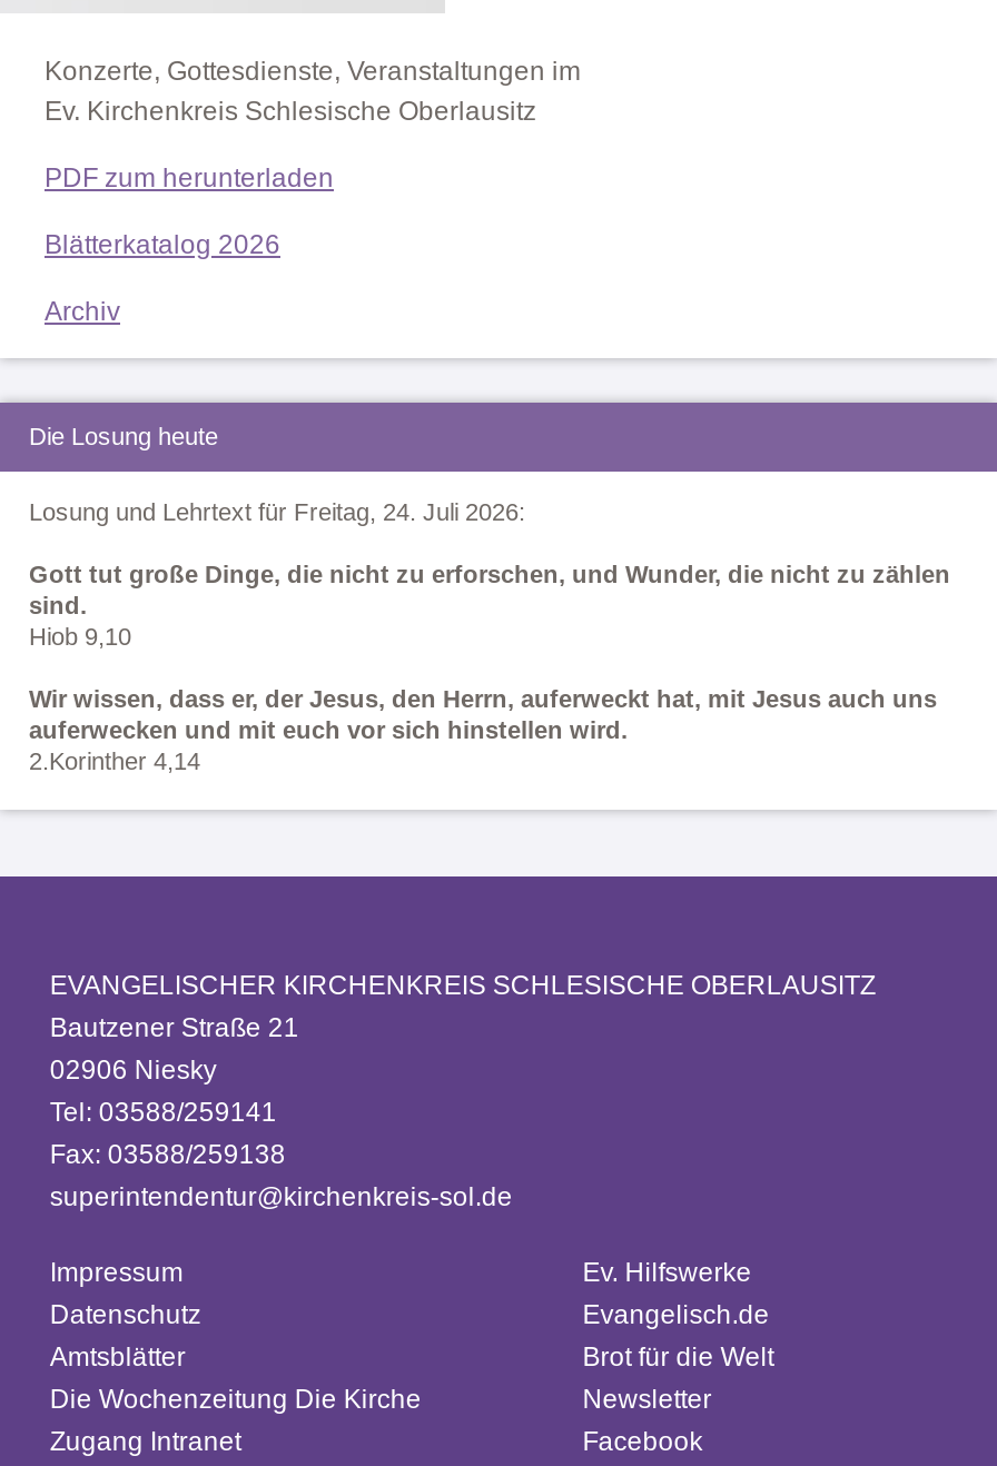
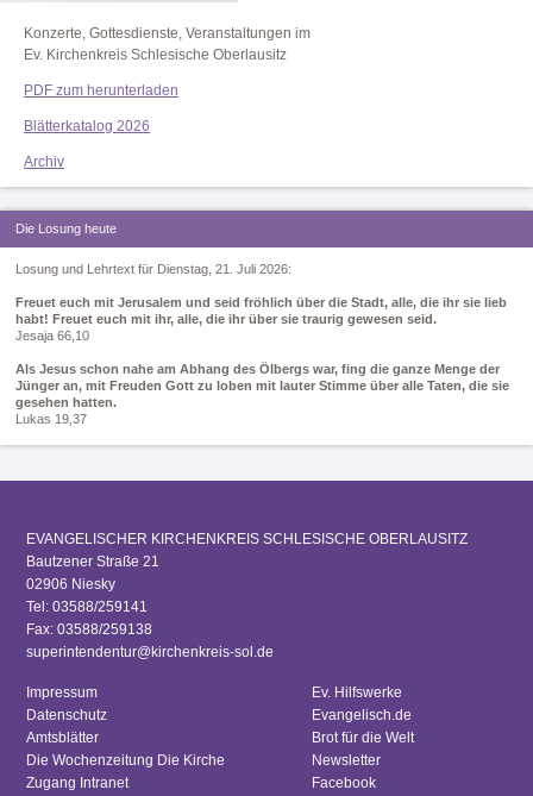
[29,499,525,526] Losung und Lehrtext für Freitag, 24. Juli 2026: -> [15,262,291,277] Losung und Lehrtext für Dienstag, 21. Juli 2026:
[29,561,950,650] Gott tut große Dinge, die nicht zu erforschen, und Wunder, die nicht zu zählen | sind. | Hiob 9,10 -> [15,296,507,343] Freuet euch mit Jerusalem und seid fröhlich über die Stadt, alle, die ihr sie lieb | habt! Freuet euch mit ihr, alle, die ihr über sie traurig gewesen seid. | Jesaja 66,10
[29,686,937,775] Wir wissen, dass er, der Jesus, den Herrn, auferweckt hat, mit Jesus auch uns | auferwecken und mit euch vor sich hinstellen wird. | 2.Korinther 4,14 -> [15,362,509,426] Als Jesus schon nahe am Abhang des Ölbergs war, fing die ganze Menge der | Jünger an, mit Freuden Gott zu loben mit lauter Stimme über alle Taten, die sie | gesehen hatten. | Lukas 19,37

